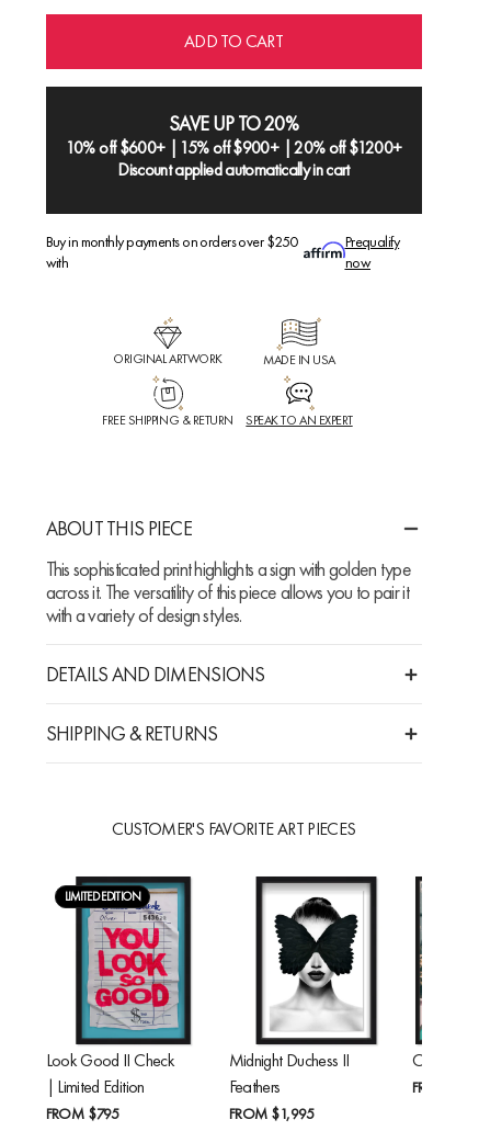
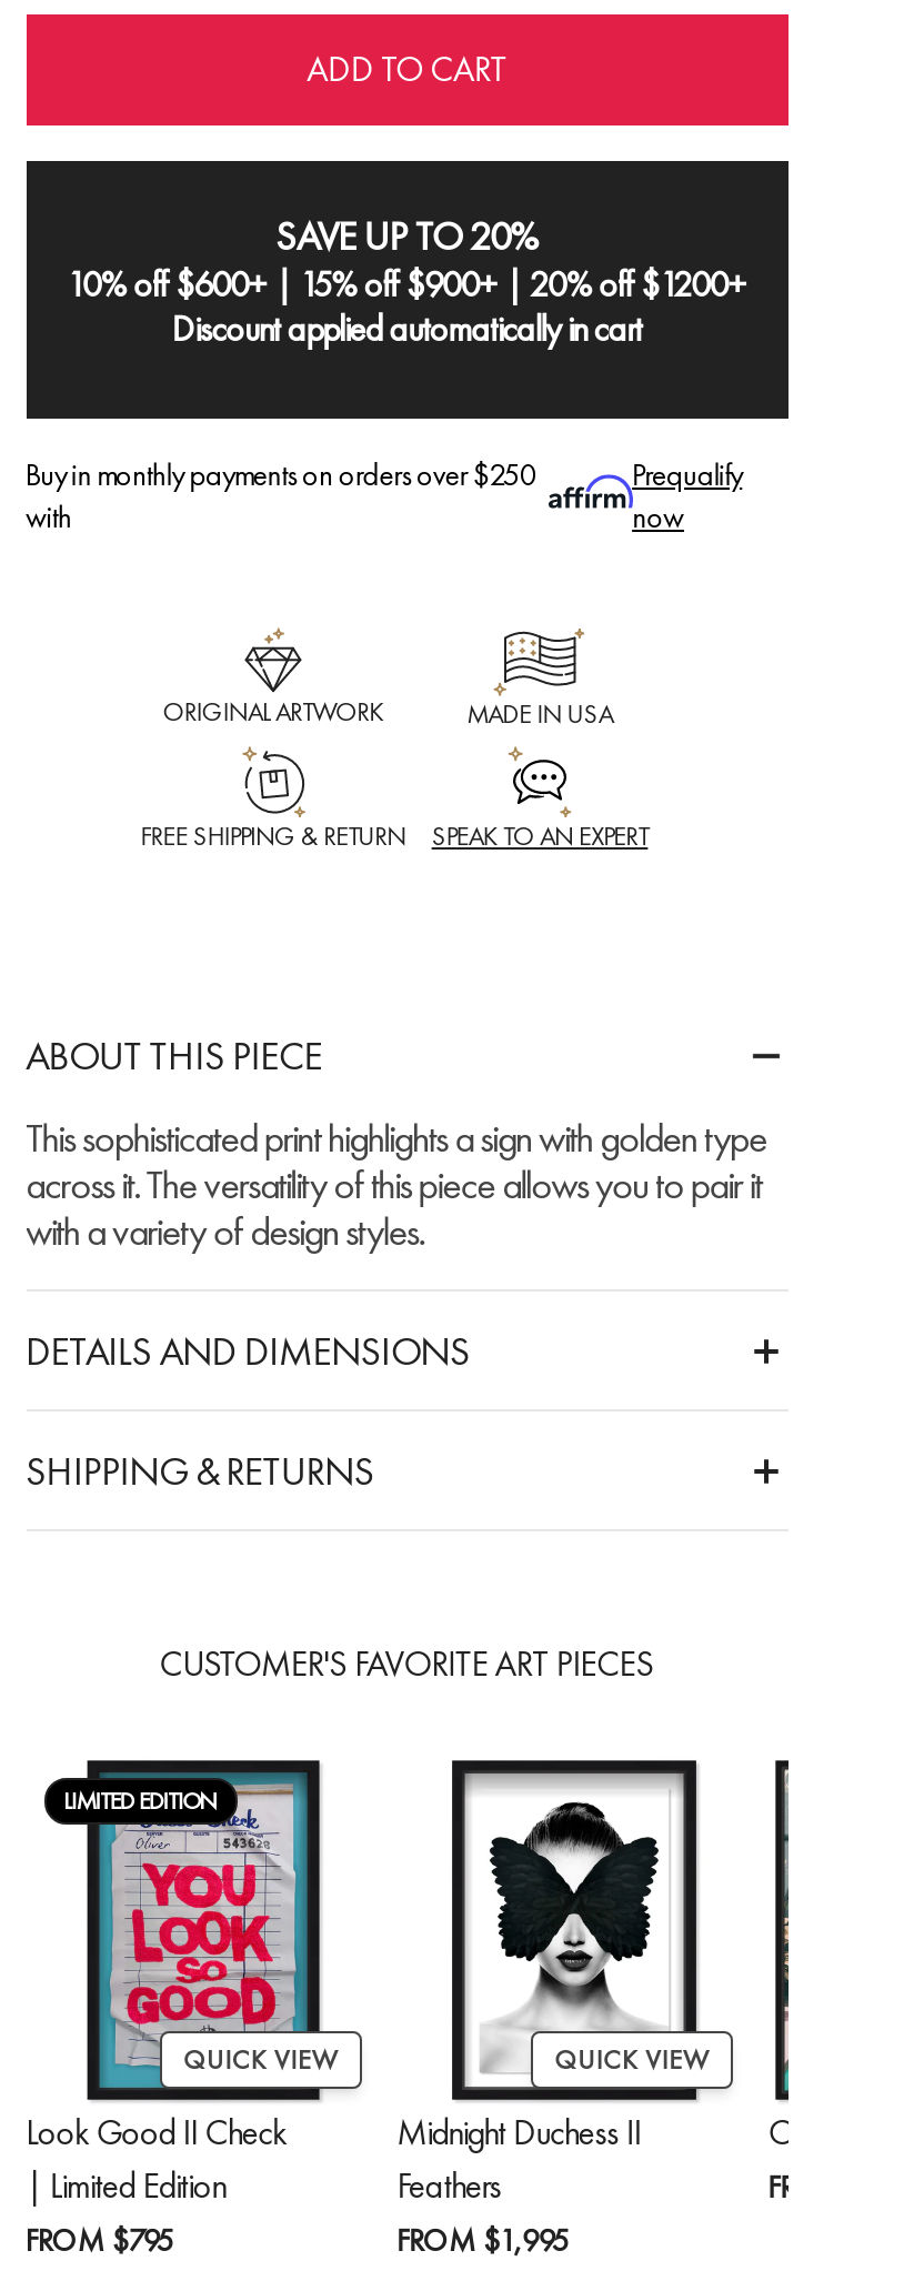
none -> [183,2042,337,2077] QUICK VIEW
none -> [555,2042,708,2077] QUICK VIEW

